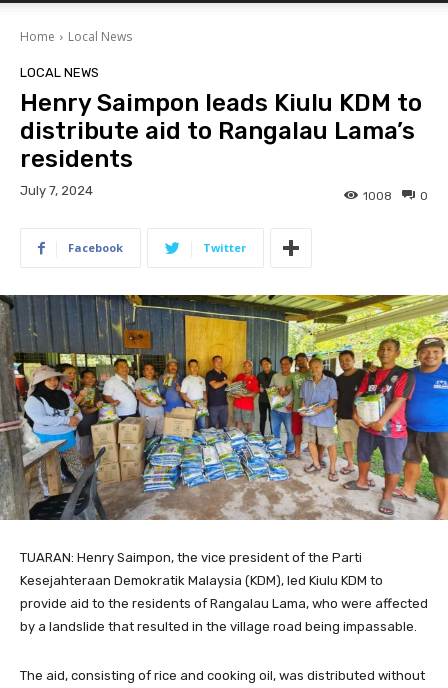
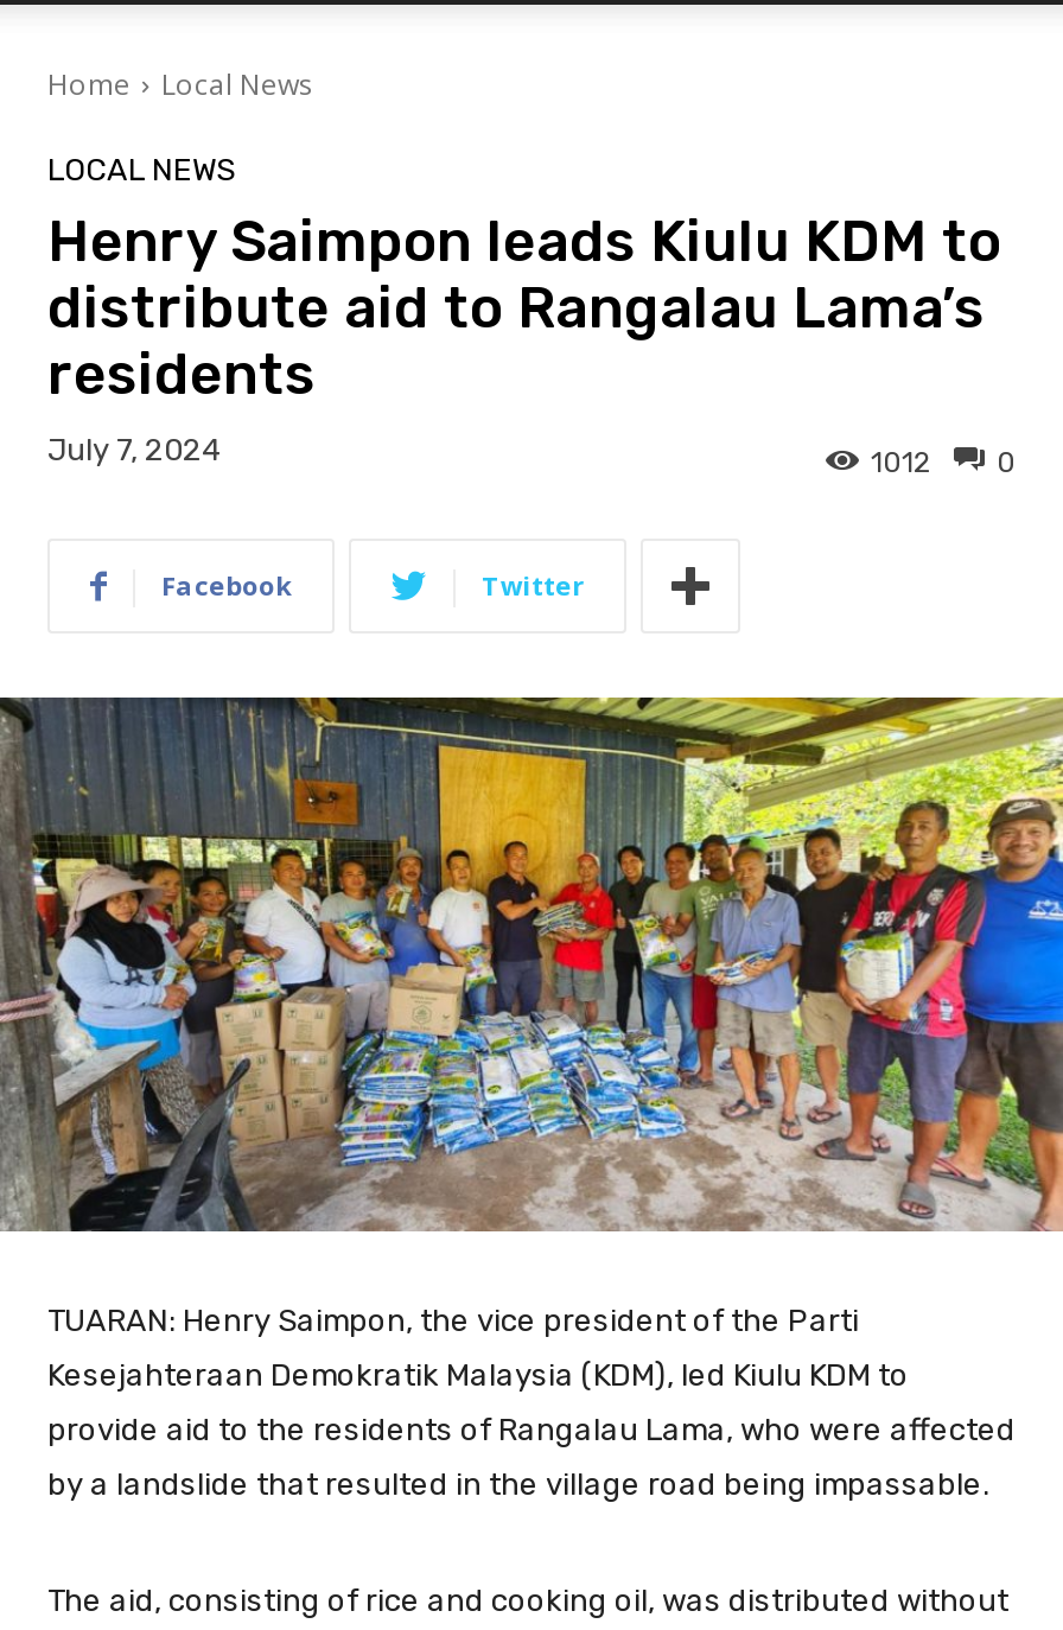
[363,189,428,203] 1008 0 -> [871,446,1016,479] 1012 0

